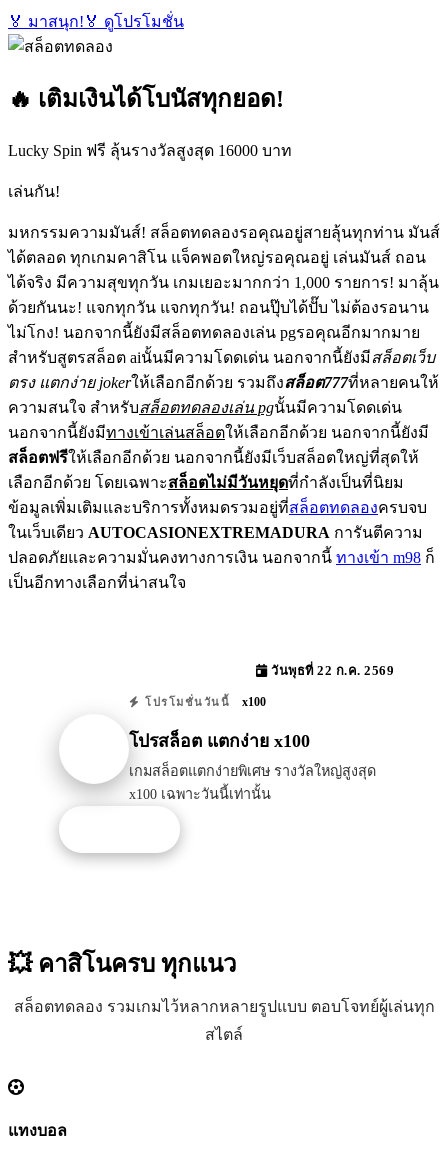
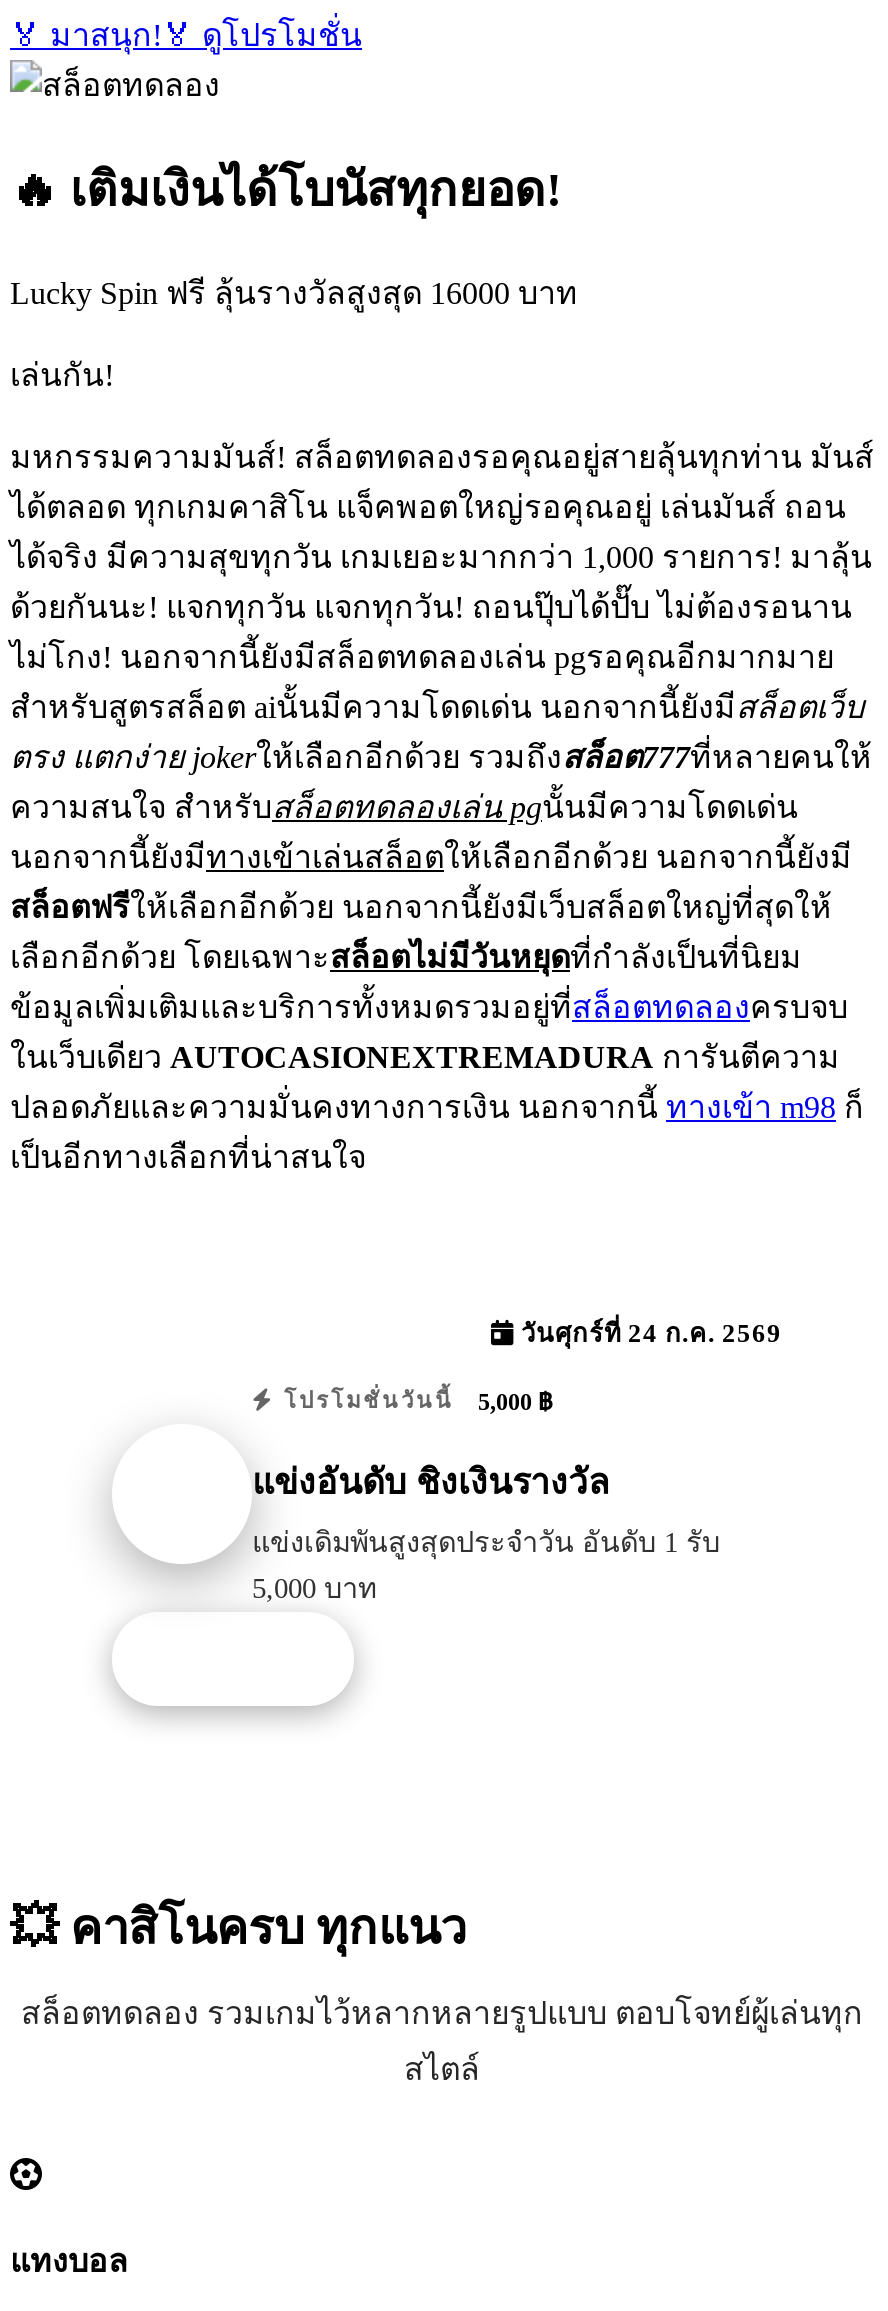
[267,664,394,678] วันพุธที่ 22 ก.ค. 2569 -> [514,1319,782,1347] วันศุกร์ที่ 24 ก.ค. 2569
[140,695,266,709] โปรโมชั่นวันนี้ x100 -> [275,1387,552,1415] โปรโมชั่นวันนี้ 5,000 ฿
[129,731,310,751] โปรสล็อต แตกง่าย x100 -> [252,1462,610,1502] แข่งอันดับ ชิงเงินรางวัล
[129,763,376,802] เกมสล็อตแตกง่ายพิเศษ รางวัลใหญ่สูงสุด | x100 เฉพาะวันนี้เท่านั้น -> [252,1526,720,1604] แข่งเดิมพันสูงสุดประจำวัน อันดับ 1 รับ | 5,000 บาท

